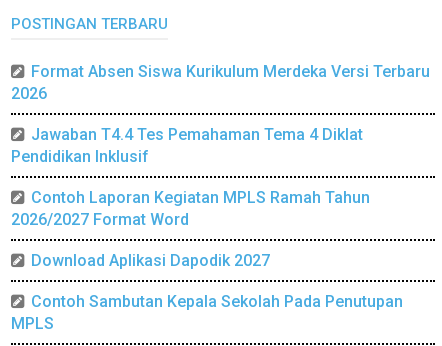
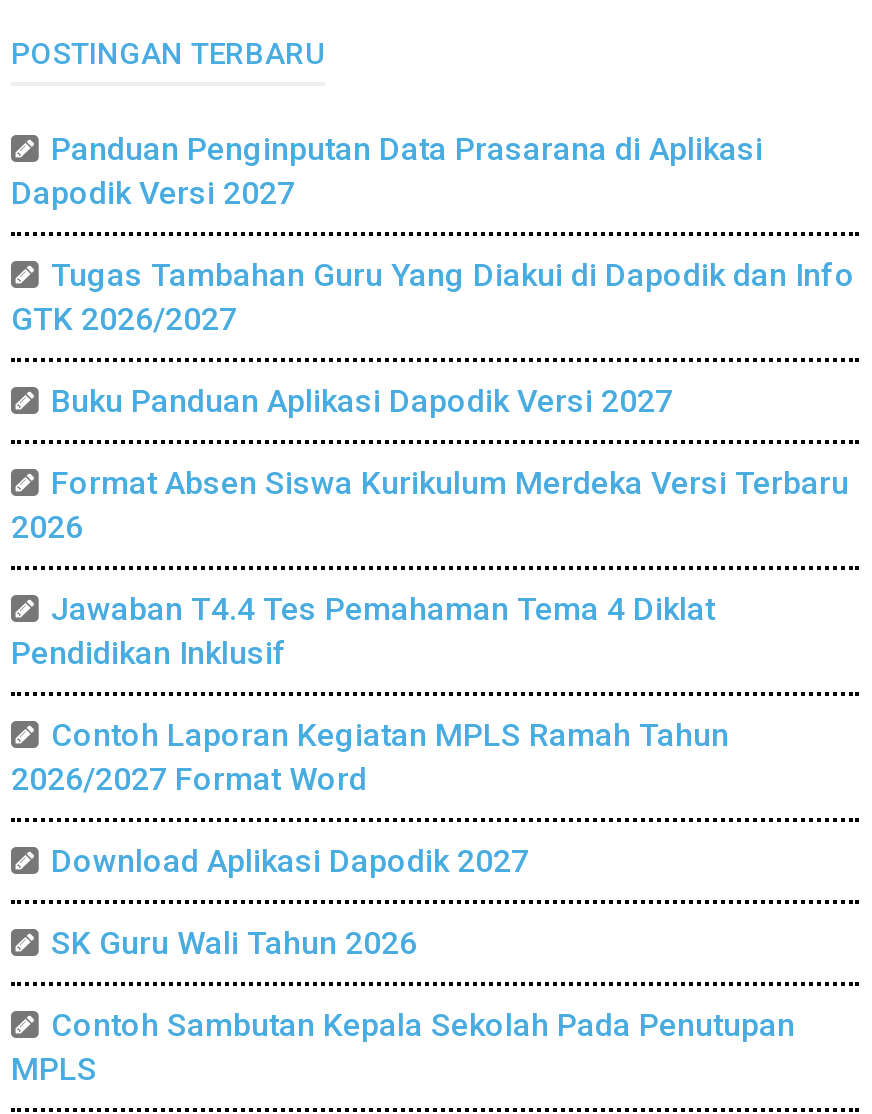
none -> [11,130,855,420] Panduan Penginputan Data Prasarana di Aplikasi | Dapodik Versi 2027 | Tugas Tambahan Guru Yang Diakui di Dapodik dan Info | GTK 2026/2027 | Buku Panduan Aplikasi Dapodik Versi 2027
none -> [51,924,417,962] SK Guru Wali Tahun 2026

